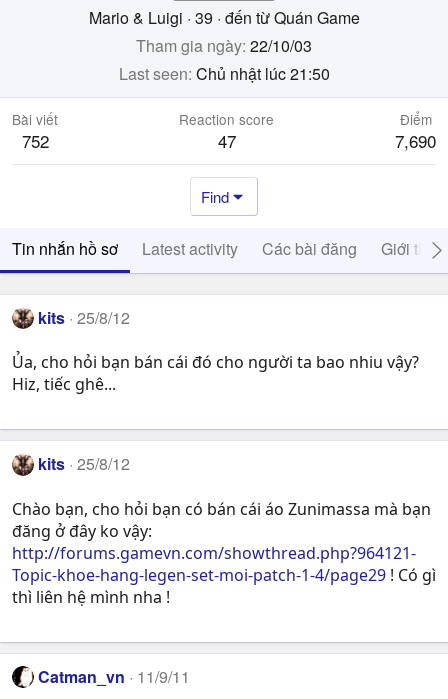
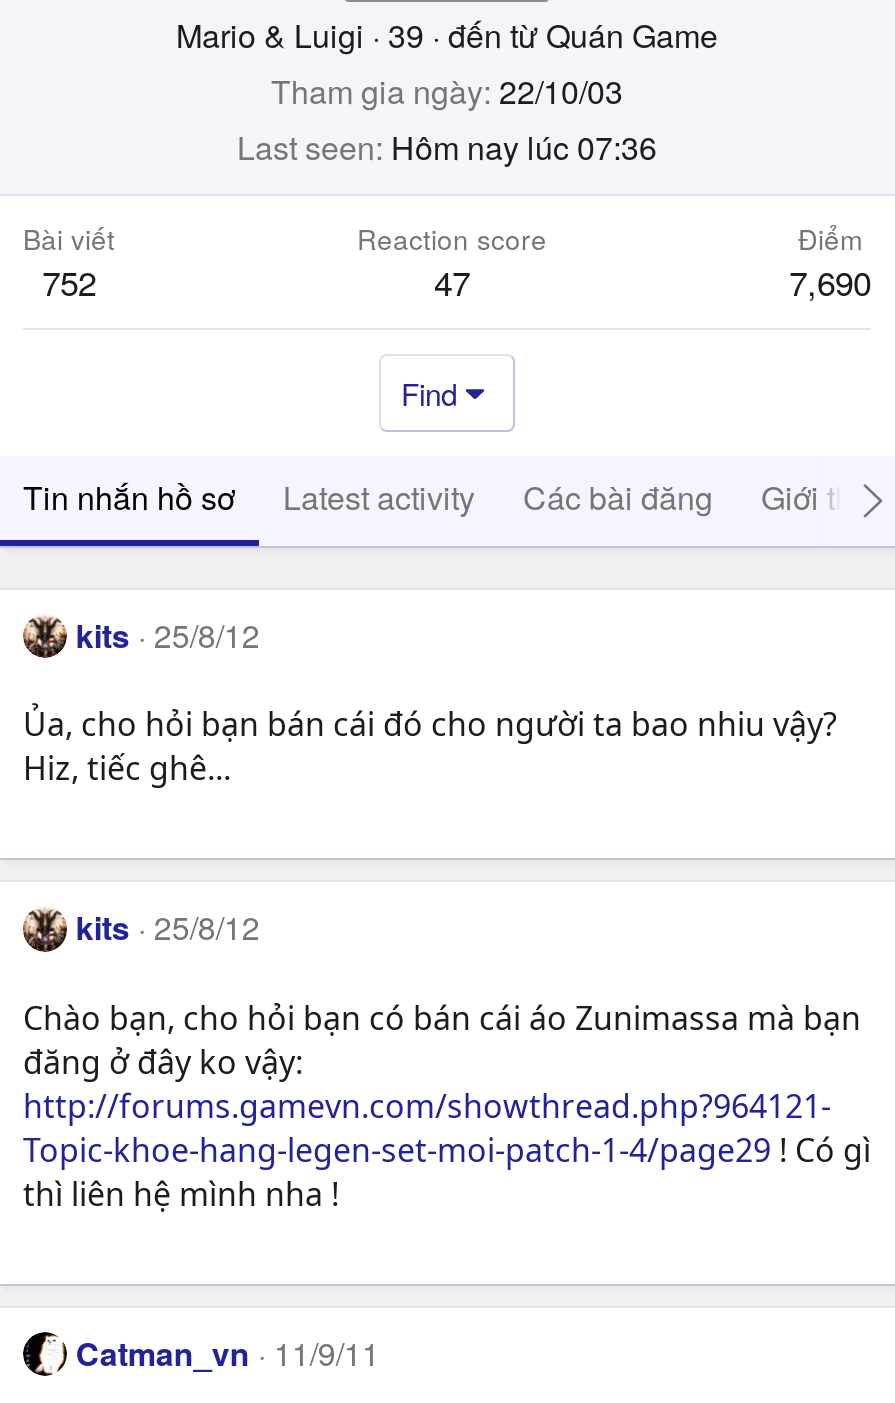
[118,62,329,85] Last seen Chủ nhật lúc 21:50 -> [237,124,657,170] Last seen Hôm nay lúc 07:36

